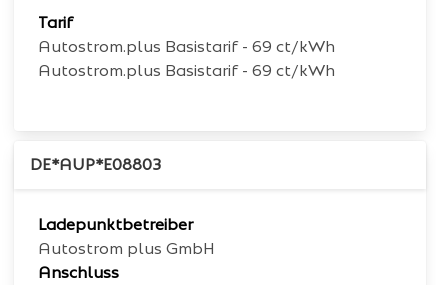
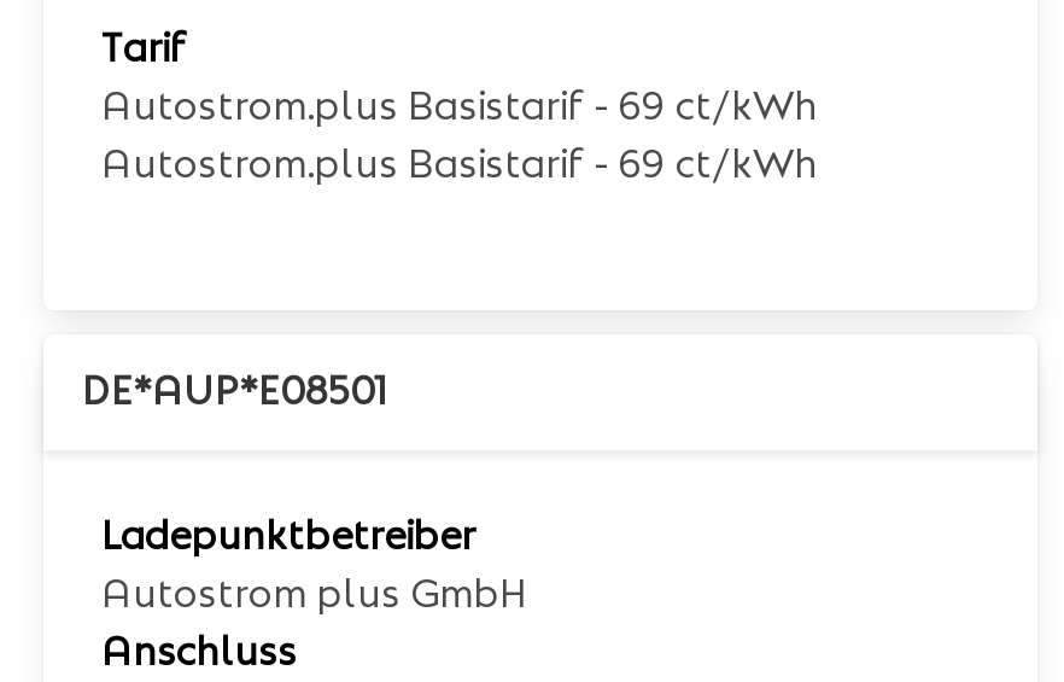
[30,156,161,173] DE*AUP*E08803 -> [82,370,388,411] DE*AUP*E08501

